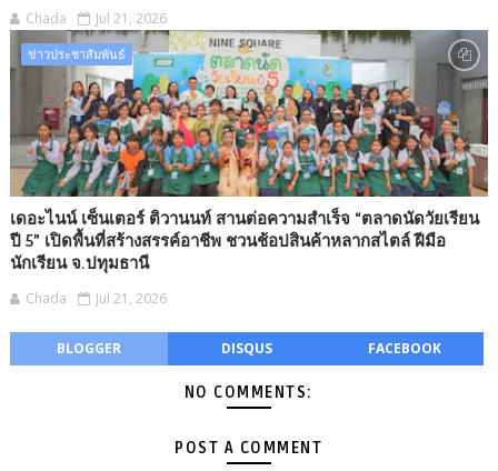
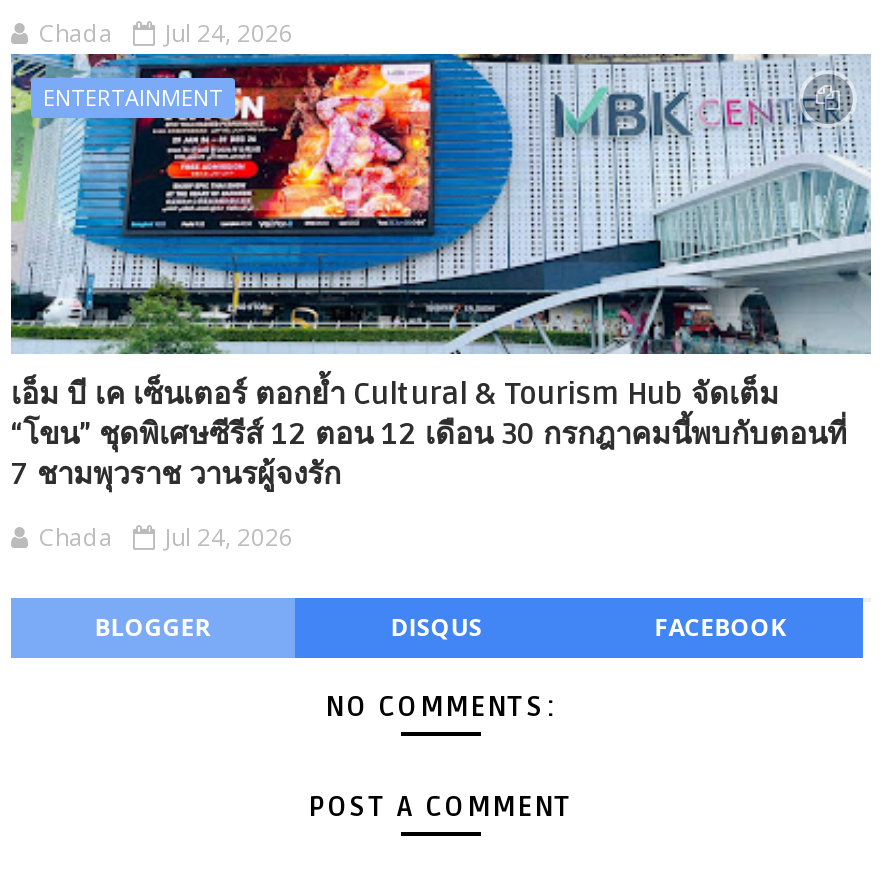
[26,9,167,28] Chada Jul 21, 2026 -> [39,17,293,51] Chada Jul 24, 2026
[9,29,489,198] [image] | ข่าวประชาสัมพันธ์ -> [9,52,871,356] [image] | ENTERTAINMENT
[10,209,479,274] เดอะไนน์ เซ็นเตอร์ ติวานนท์ สานต่อความสำเร็จ “ตลาดนัดวัยเรียน | ปี 5” เปิดพื้นที่สร้างสรรค์อาชีพ ชวนช้อปสินค้าหลากสไตล์ ฝีมือ | นักเรียน จ.ปทุมธานี -> [11,377,847,493] เอ็ม บี เค เซ็นเตอร์ ตอกย้ำ Cultural & Tourism Hub จัดเต็ม | “โขน” ชุดพิเศษซีรีส์ 12 ตอน 12 เดือน 30 กรกฎาคมนี้พบกับตอนที่ | 7 ชามพุวราช วานรผู้จงรัก
[26,289,167,308] Chada Jul 21, 2026 -> [39,521,293,555] Chada Jul 24, 2026

